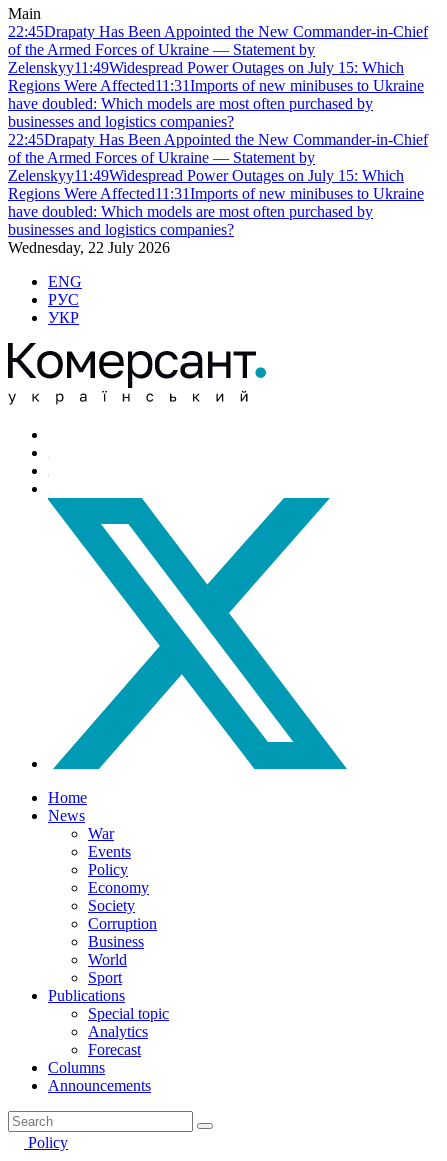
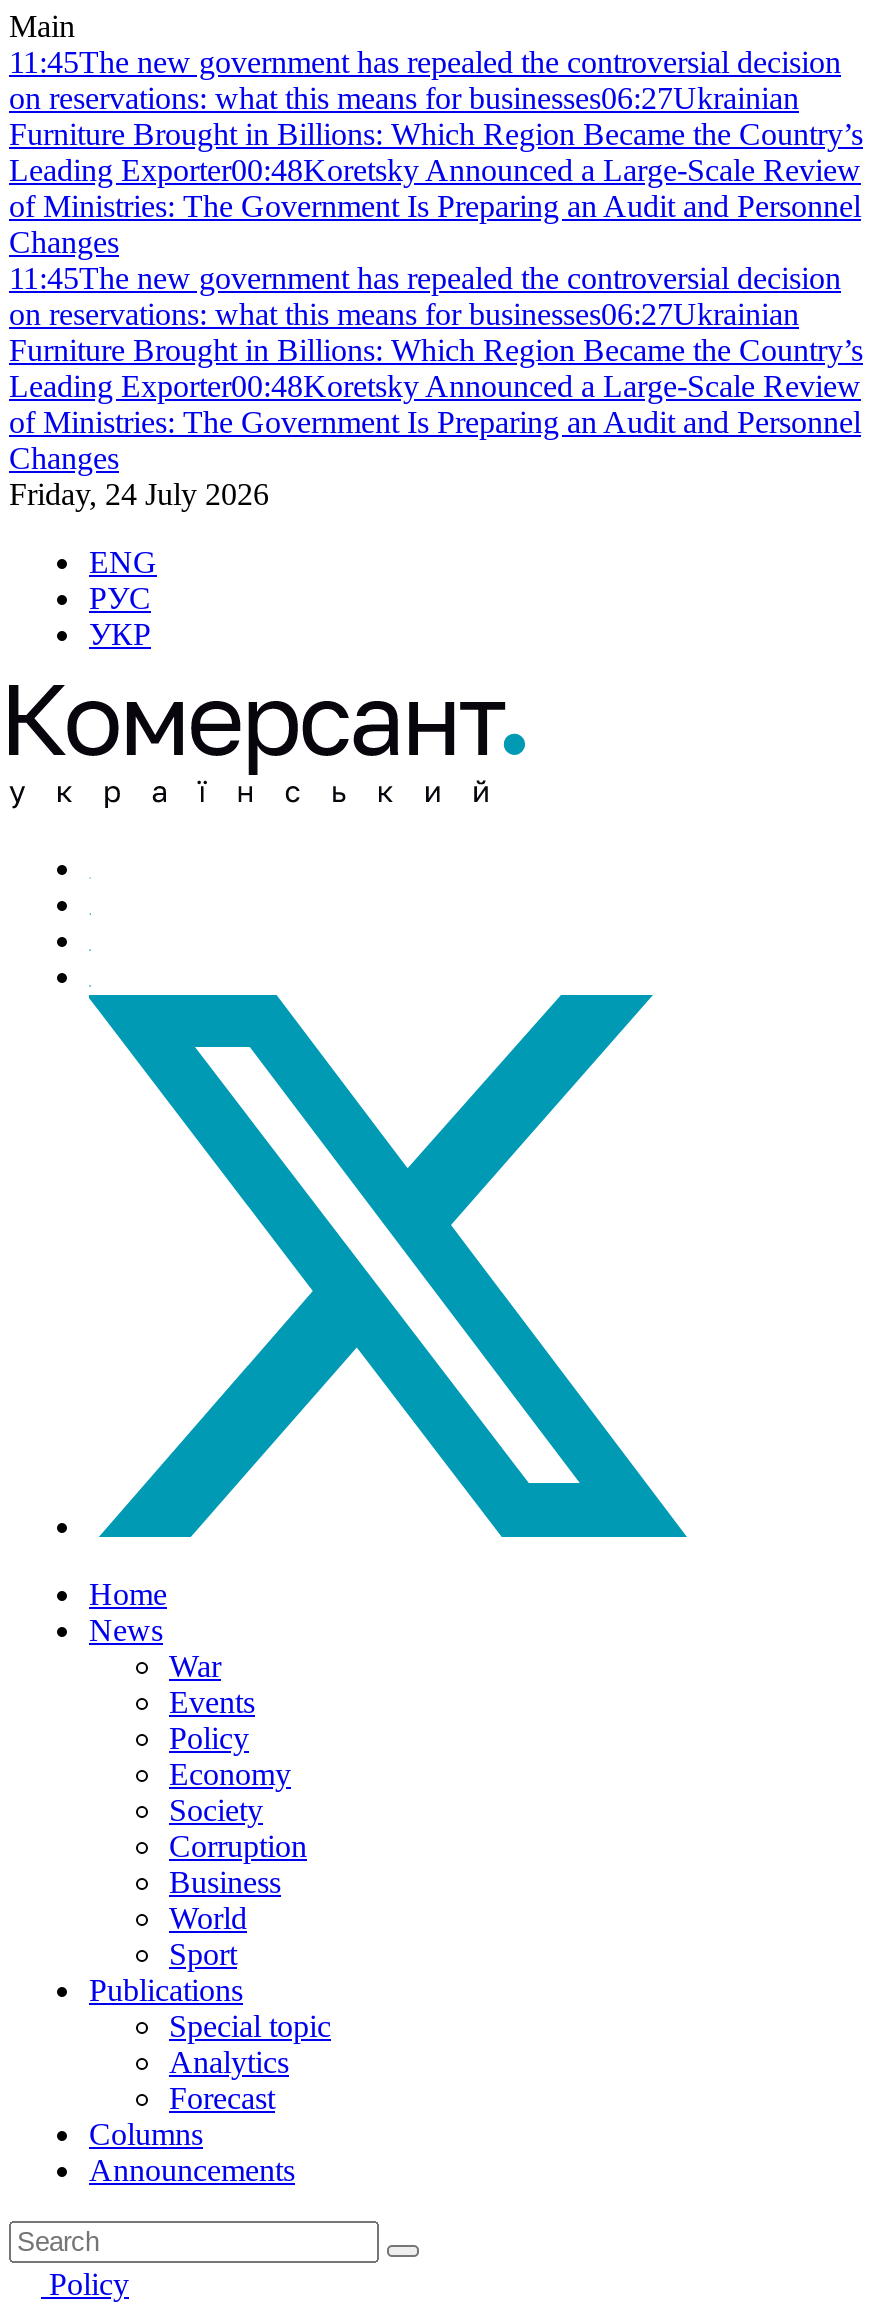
[8,23,428,256] 22:45Drapaty Has Been Appointed the New Commander-in-Chief | of the Armed Forces of Ukraine — Statement by | Zelenskyy11:49Widespread Power Outages on July 15: Which | Regions Were Affected11:31Imports of new minibuses to Ukraine | have doubled: Which models are most often purchased by | businesses and logistics companies? | 22:45Drapaty Has Been Appointed the New Commander-in-Chief | of the Armed Forces of Ukraine — Statement by | Zelenskyy11:49Widespread Power Outages on July 15: Which | Regions Were Affected11:31Imports of new minibuses to Ukraine | have doubled: Which models are most often purchased by | businesses and logistics companies? | Wednesday, 22 July 2026 -> [9,45,863,511] 11:45The new government has repealed the controversial decision | on reservations: what this means for businesses06:27Ukrainian | Furniture Brought in Billions: Which Region Became the Country’s | Leading Exporter00:48Koretsky Announced a Large-Scale Review | of Ministries: The Government Is Preparing an Audit and Personnel | Changes | 11:45The new government has repealed the controversial decision | on reservations: what this means for businesses06:27Ukrainian | Furniture Brought in Billions: Which Region Became the Country’s | Leading Exporter00:48Koretsky Announced a Large-Scale Review | of Ministries: The Government Is Preparing an Audit and Personnel | Changes | Friday, 24 July 2026

